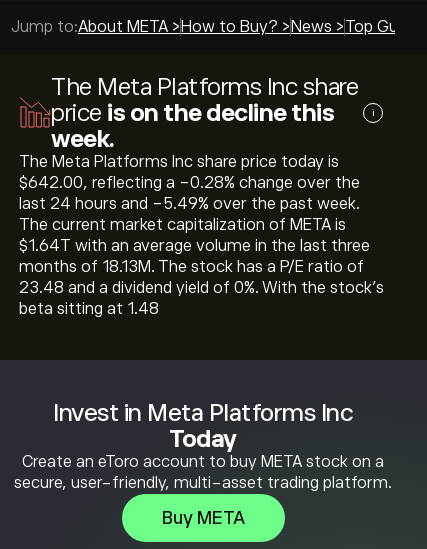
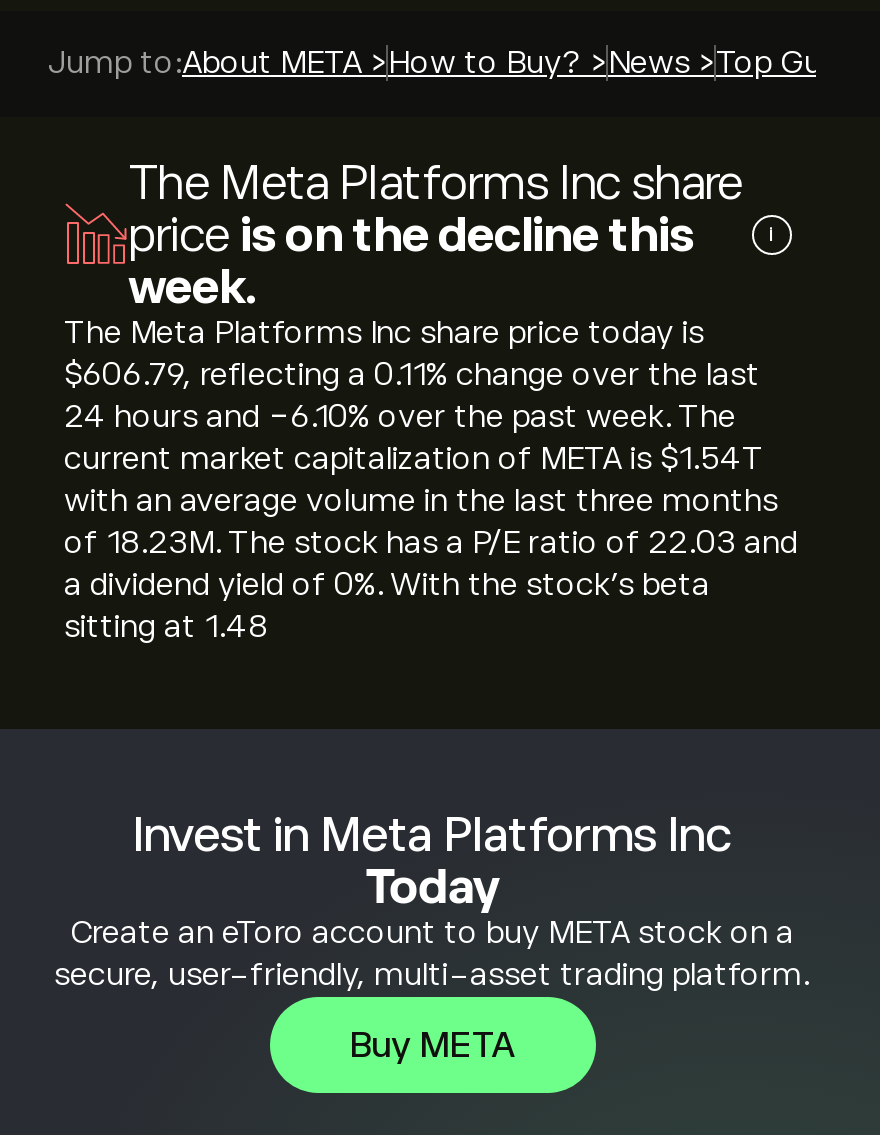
[19,174,384,318] $642.00, reflecting a -0.28% change over the | last 24 hours and -5.49% over the past week. | The current market capitalization of META is | $1.64T with an average volume in the last three | months of 18.13M. The stock has a P/E ratio of | 23.48 and a dividend yield of 0%. With the stock’s | beta sitting at 1.48 -> [64,357,798,645] $606.79, reflecting a 0.11% change over the last | 24 hours and -6.10% over the past week. The | current market capitalization of META is $1.54T | with an average volume in the last three months | of 18.23M. The stock has a P/E ratio of 22.03 and | a dividend yield of 0%. With the stock’s beta | sitting at 1.48

